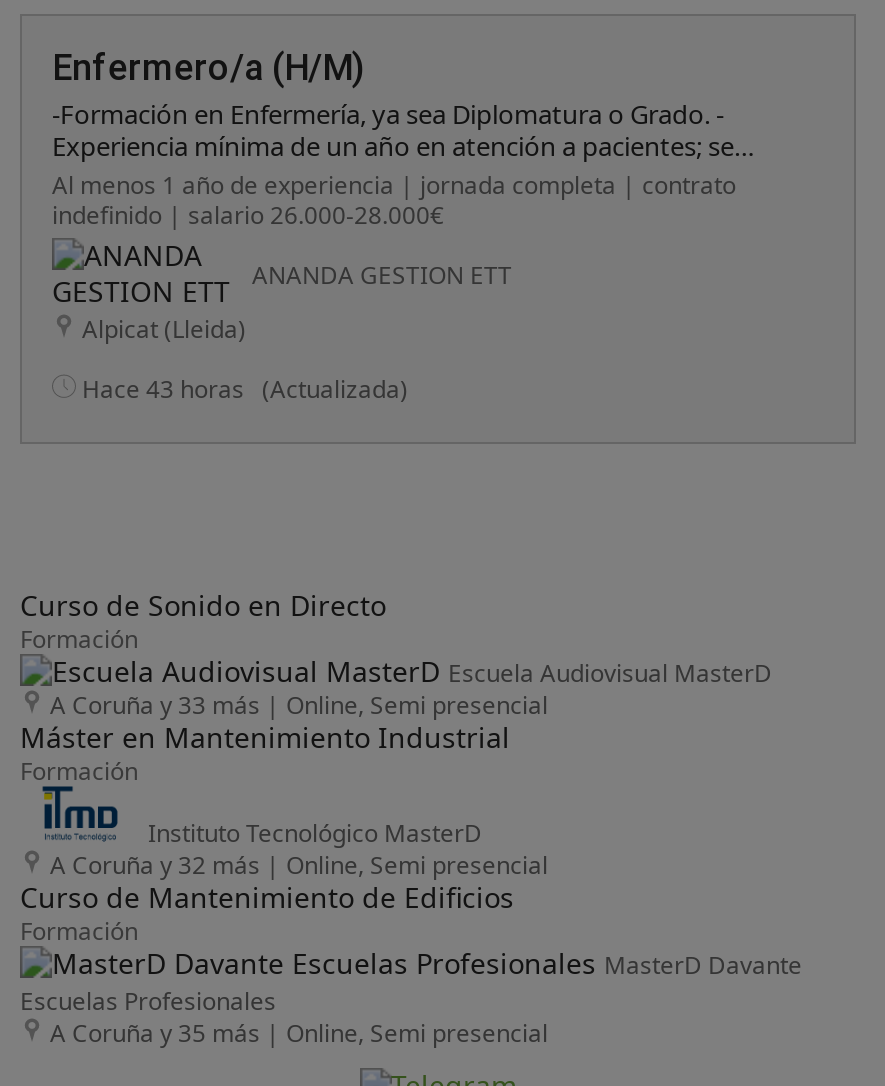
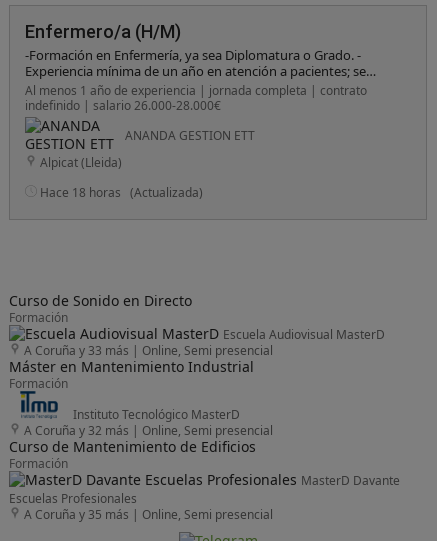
[82,372,408,406] Hace 43 horas (Actualizada) -> [40,184,203,201] Hace 18 horas (Actualizada)

